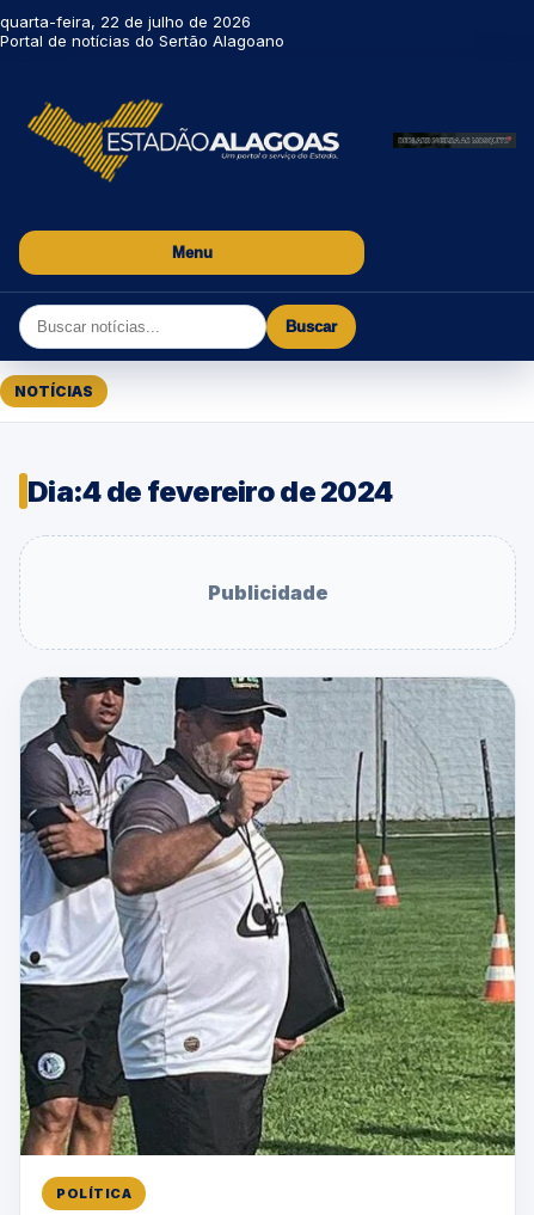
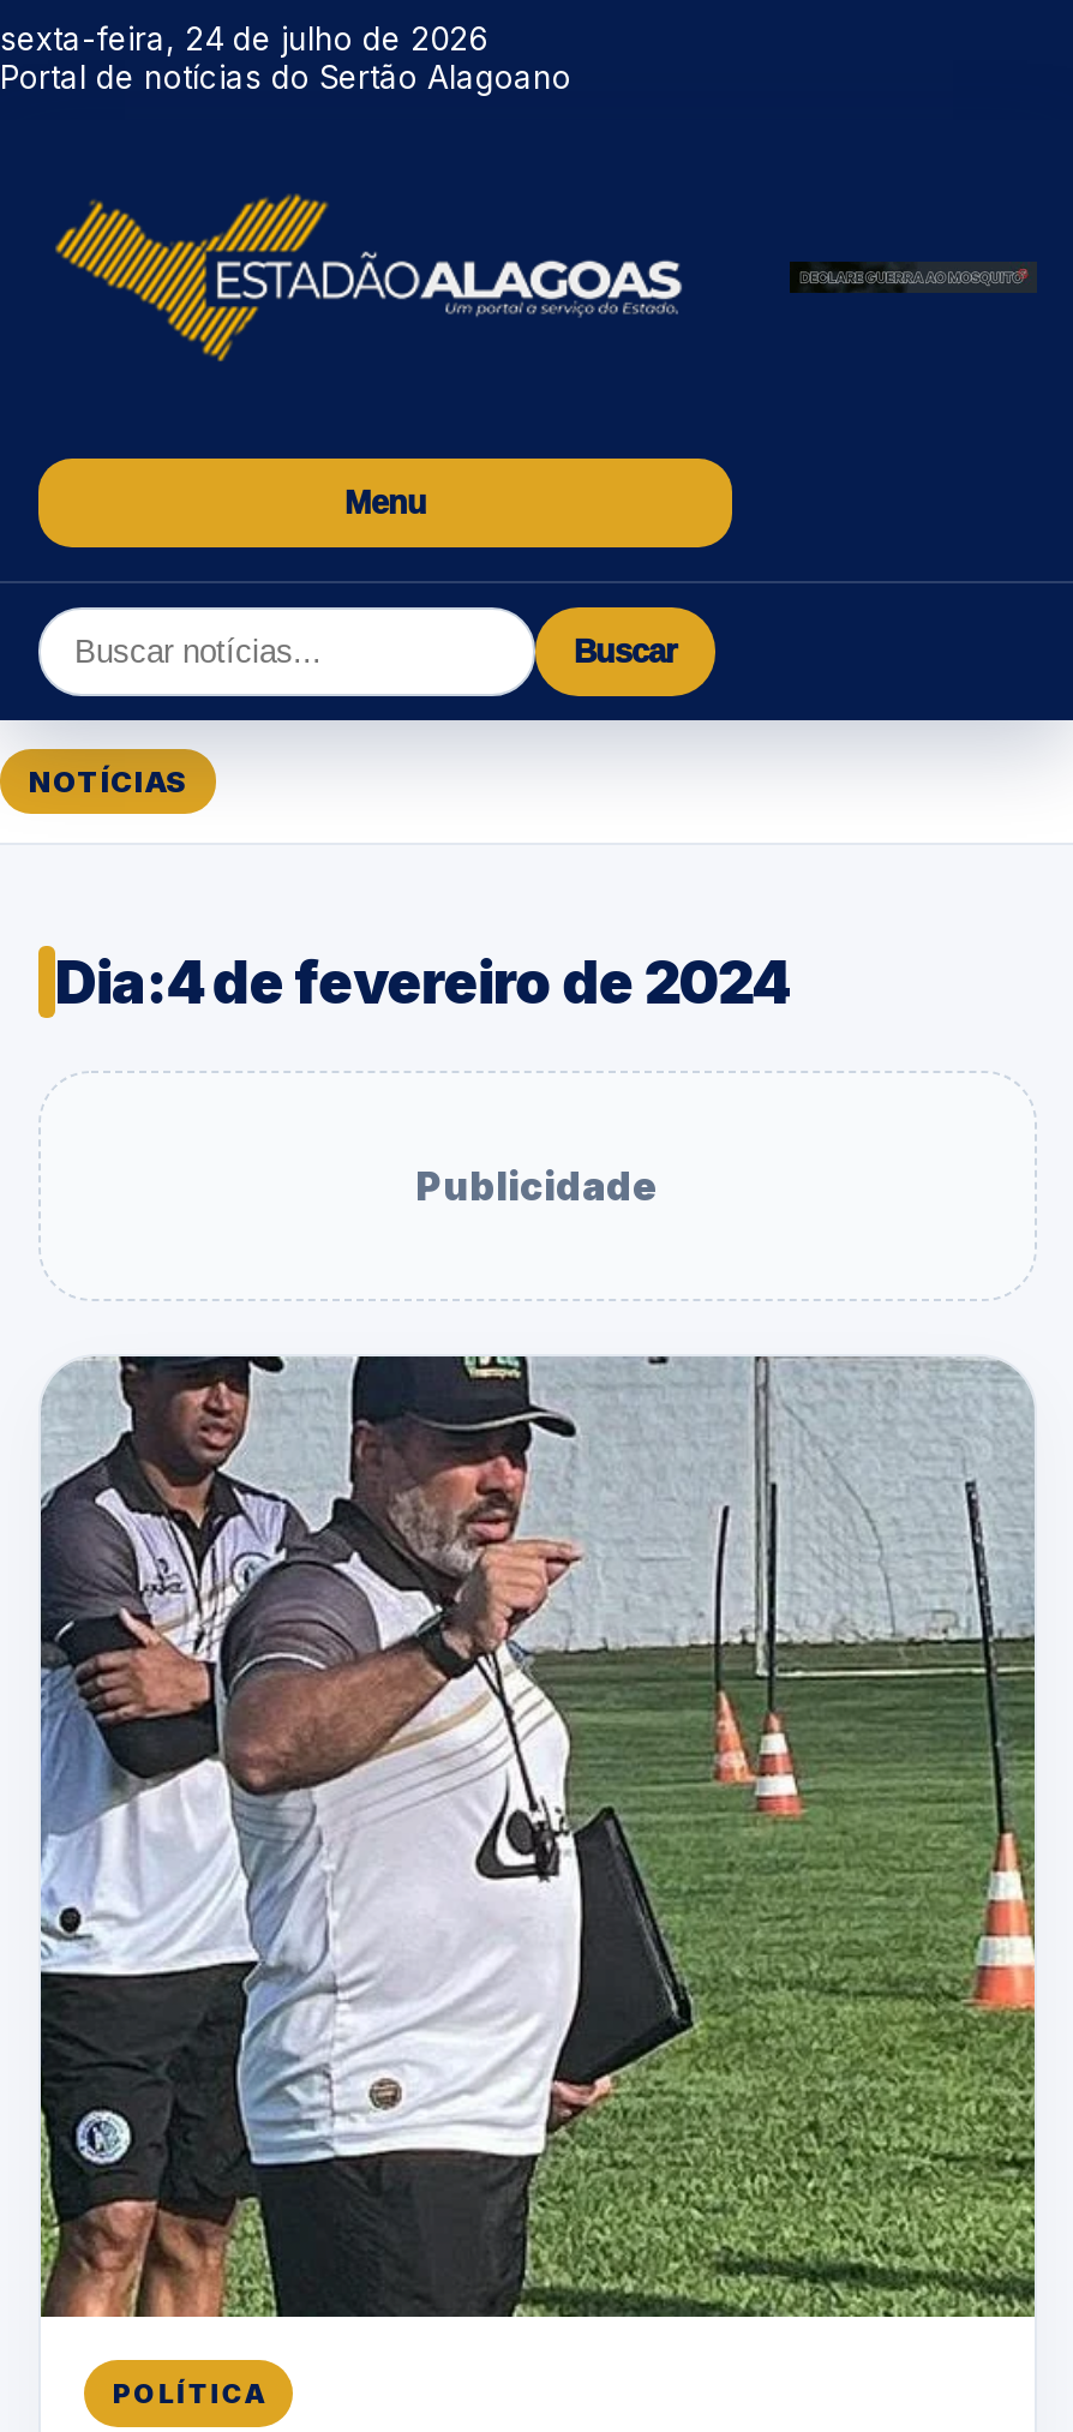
[0,12,251,31] quarta-feira, 22 de julho de 2026 -> [0,19,487,58] sexta-feira, 24 de julho de 2026

